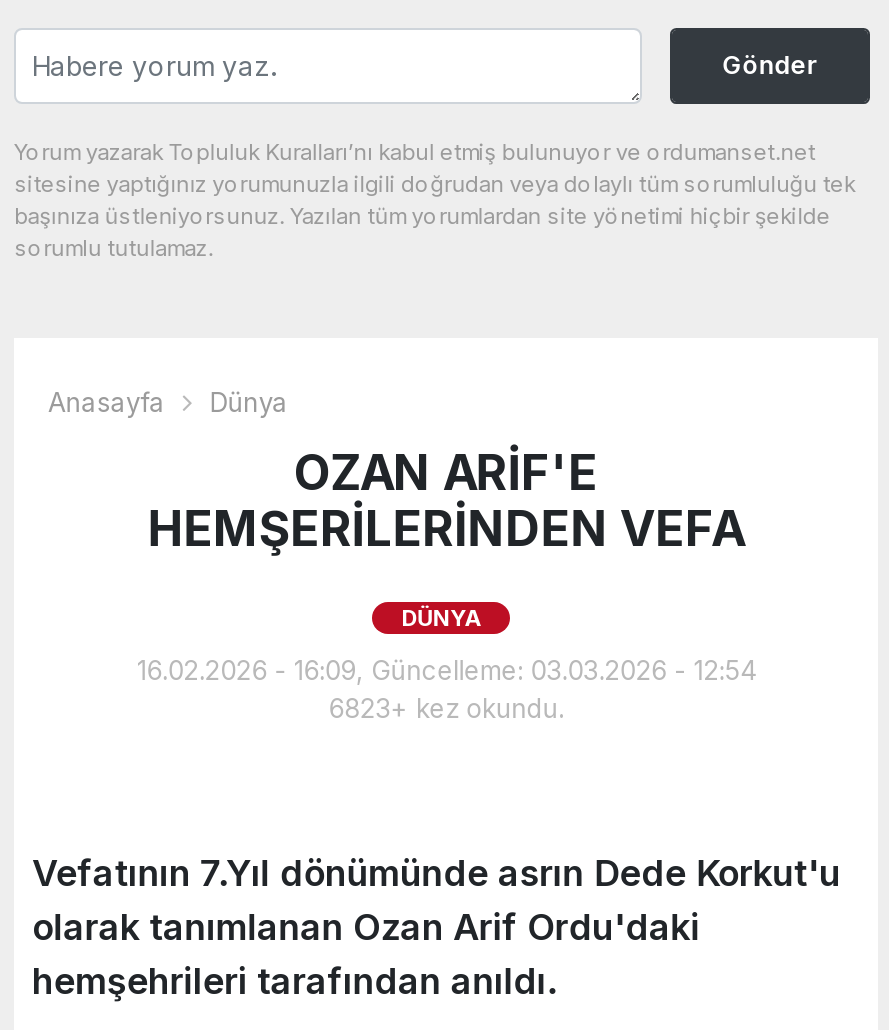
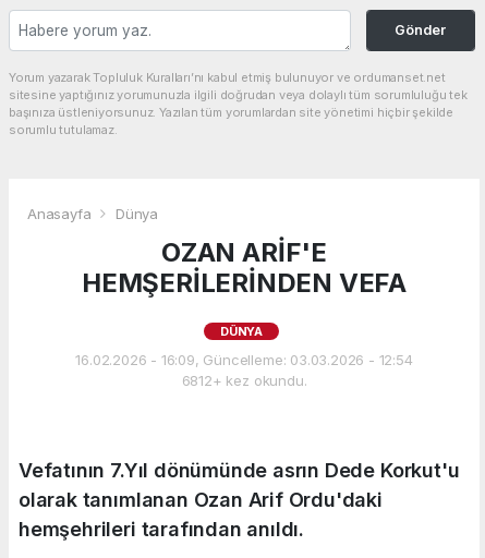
[328,691,564,723] 6823+ kez okundu. -> [182,371,307,389] 6812+ kez okundu.

